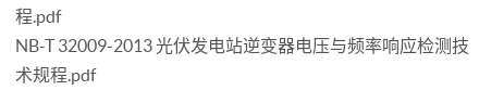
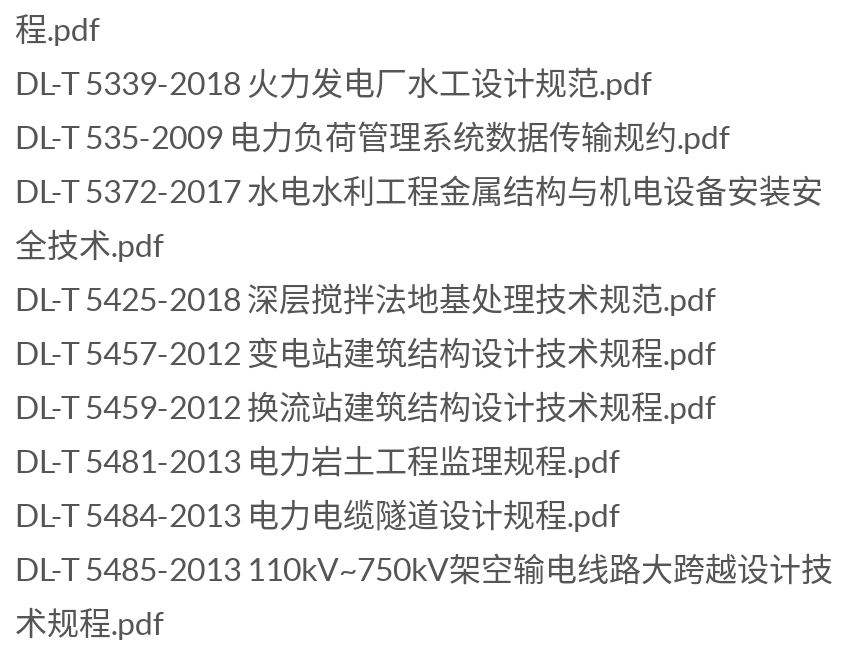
[15,36,469,55] NB-T 32009-2013 光伏发电站逆变器电压与频率响应检测技 -> [15,65,833,587] DL-T 5339-2018 火力发电厂水工设计规范.pdf | DL-T 535-2009 电力负荷管理系统数据传输规约.pdf | DL-T 5372-2017 水电水利工程金属结构与机电设备安装安 | 全技术.pdf | DL-T 5425-2018 深层搅拌法地基处理技术规范.pdf | DL-T 5457-2012 变电站建筑结构设计技术规程.pdf | DL-T 5459-2012 换流站建筑结构设计技术规程.pdf | DL-T 5481-2013 电力岩土工程监理规程.pdf | DL-T 5484-2013 电力电缆隧道设计规程.pdf | DL-T 5485-2013 110kV~750kV架空输电线路大跨越设计技

